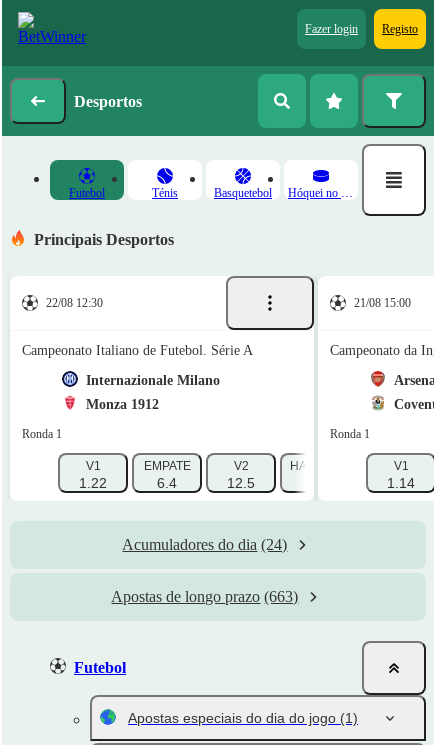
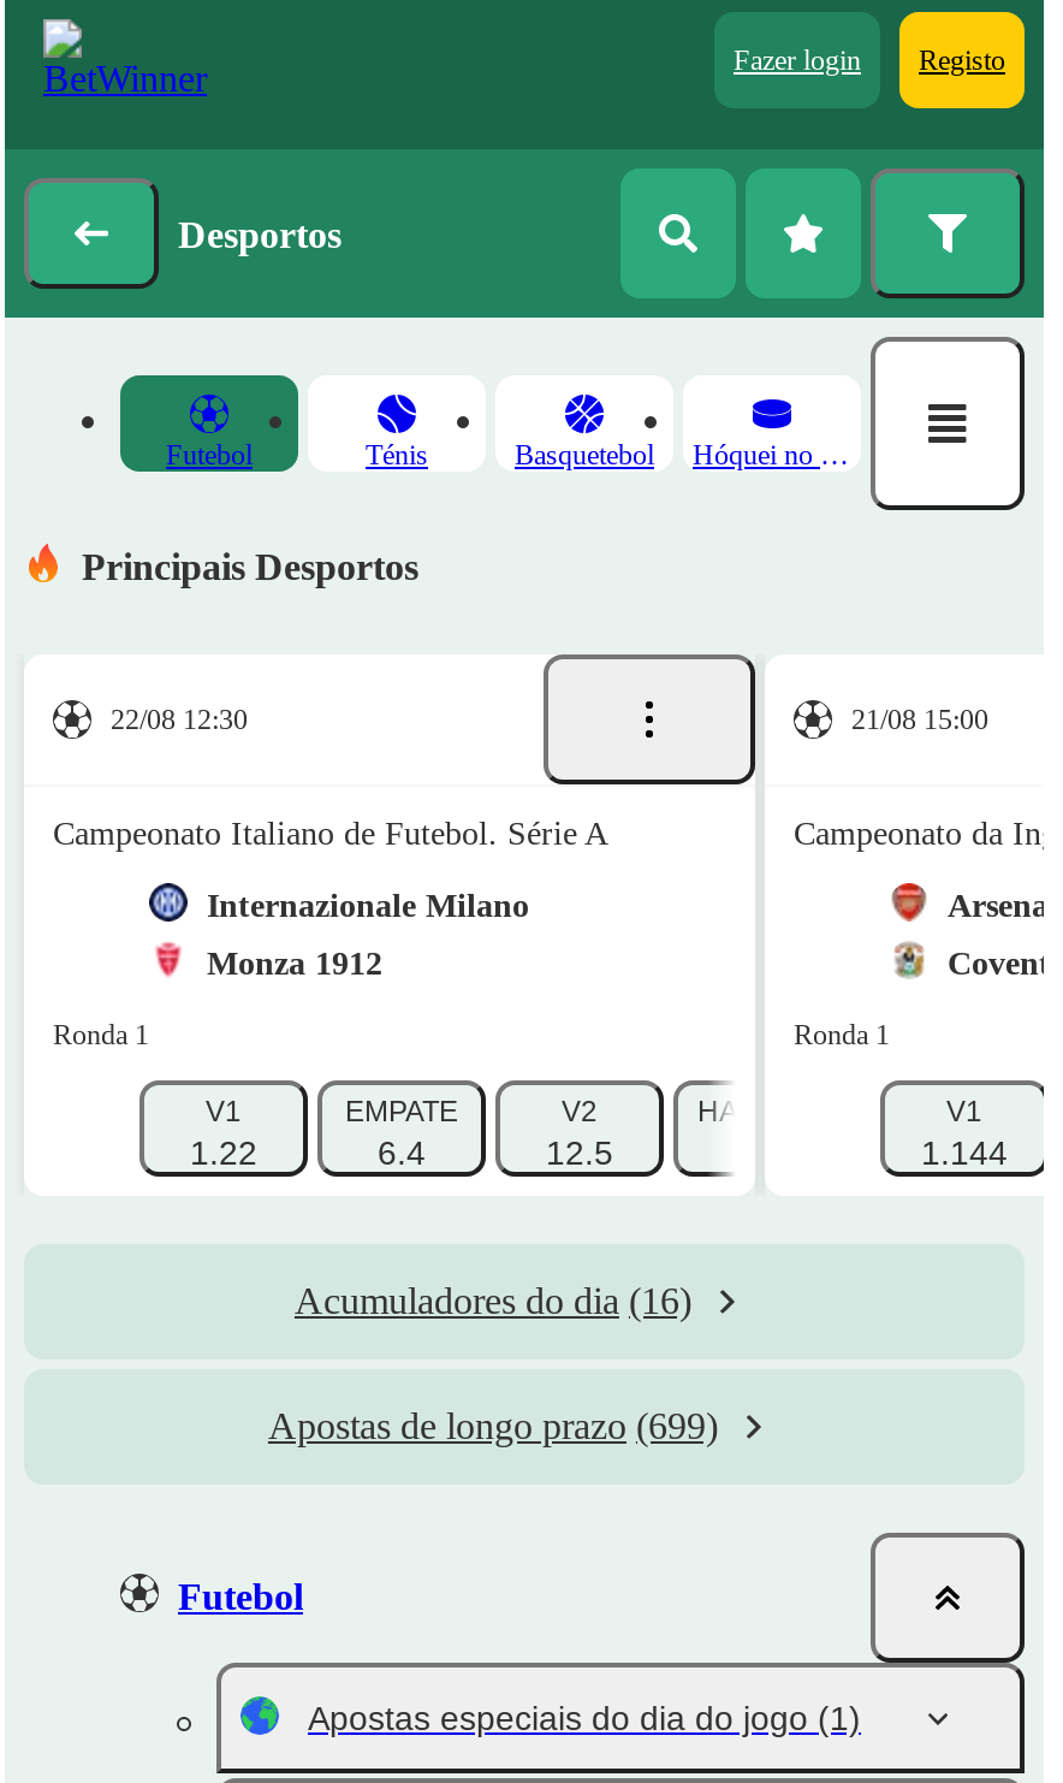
[387,475,415,491] 1.14 -> [921,1133,1008,1172] 1.144
[122,536,287,553] Acumuladores do dia (24) -> [295,1280,691,1321] Acumuladores do dia (16)
[111,588,298,605] Apostas de longo prazo (663) -> [268,1405,718,1446] Apostas de longo prazo (699)

